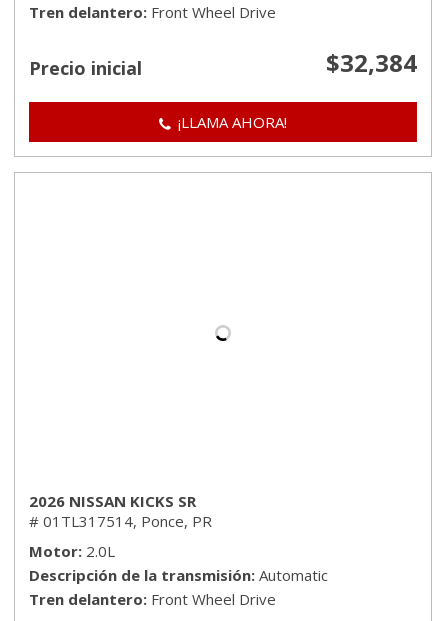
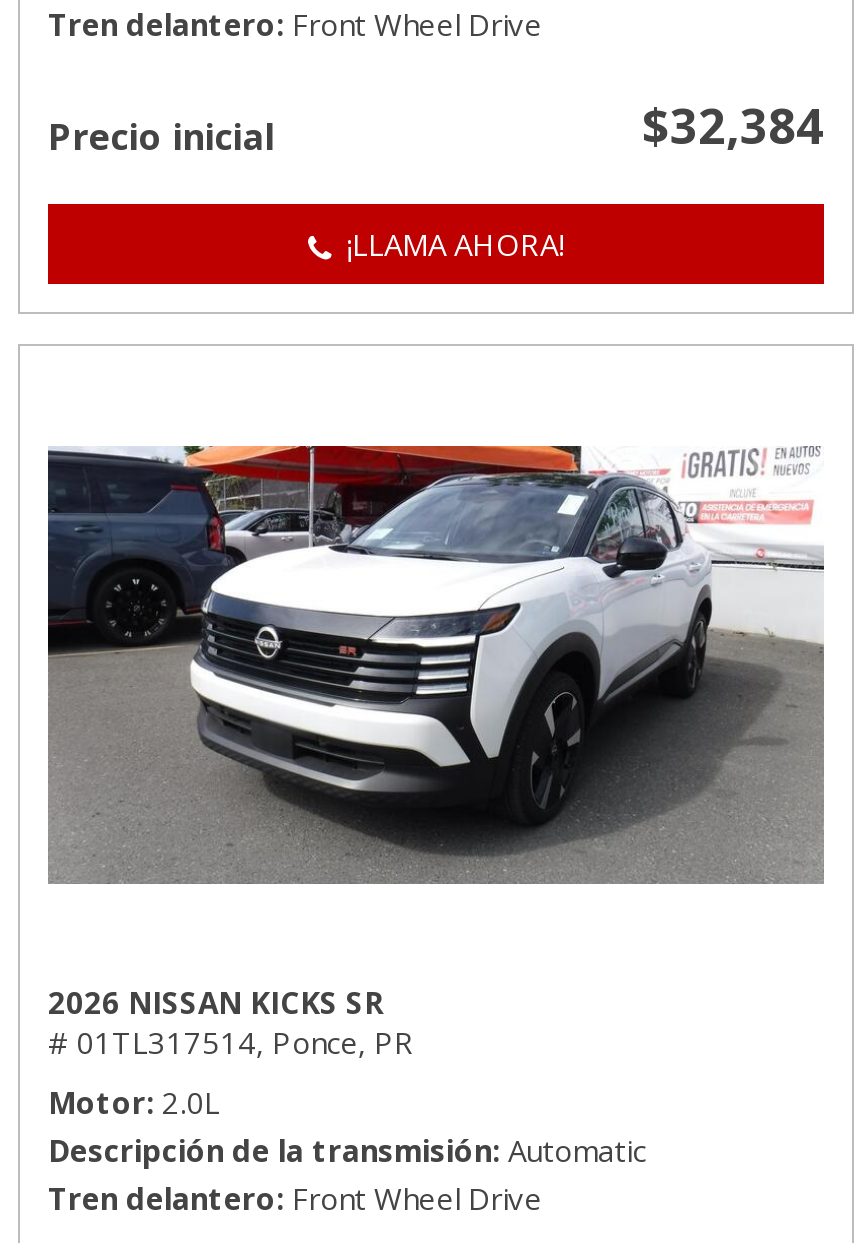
none -> [46,444,826,886] [image]

